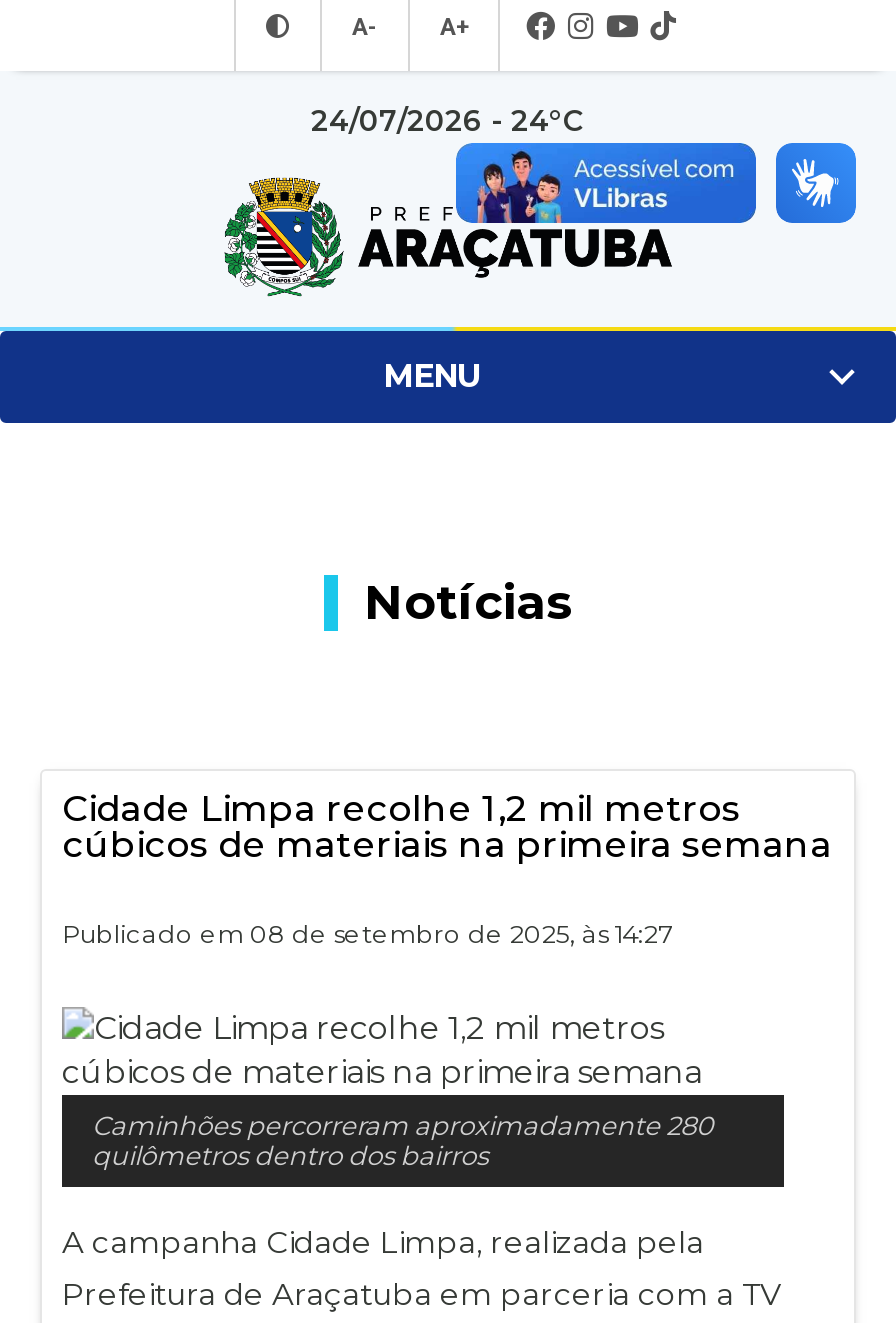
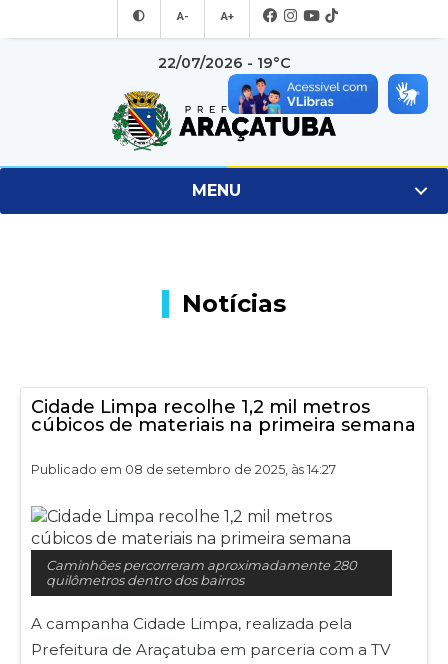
[311,103,585,139] 24/07/2026 - 24°C -> [157,54,290,72] 22/07/2026 - 19°C

